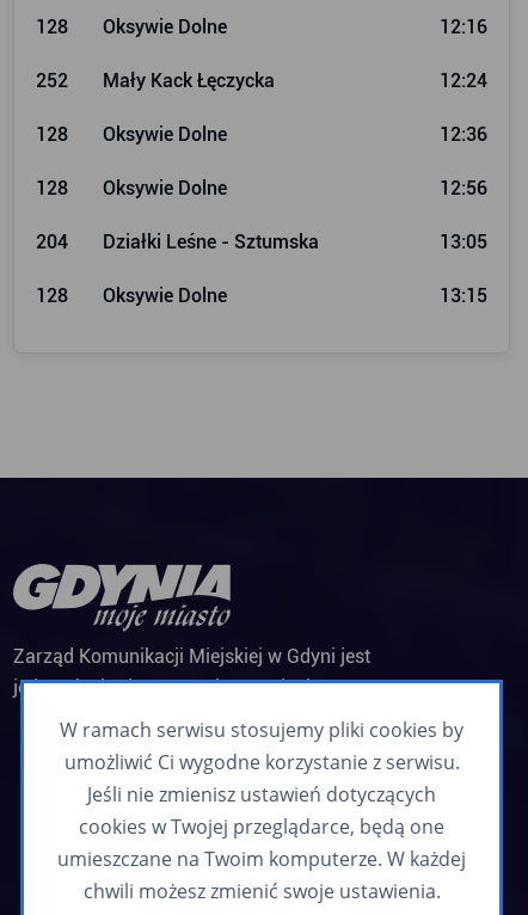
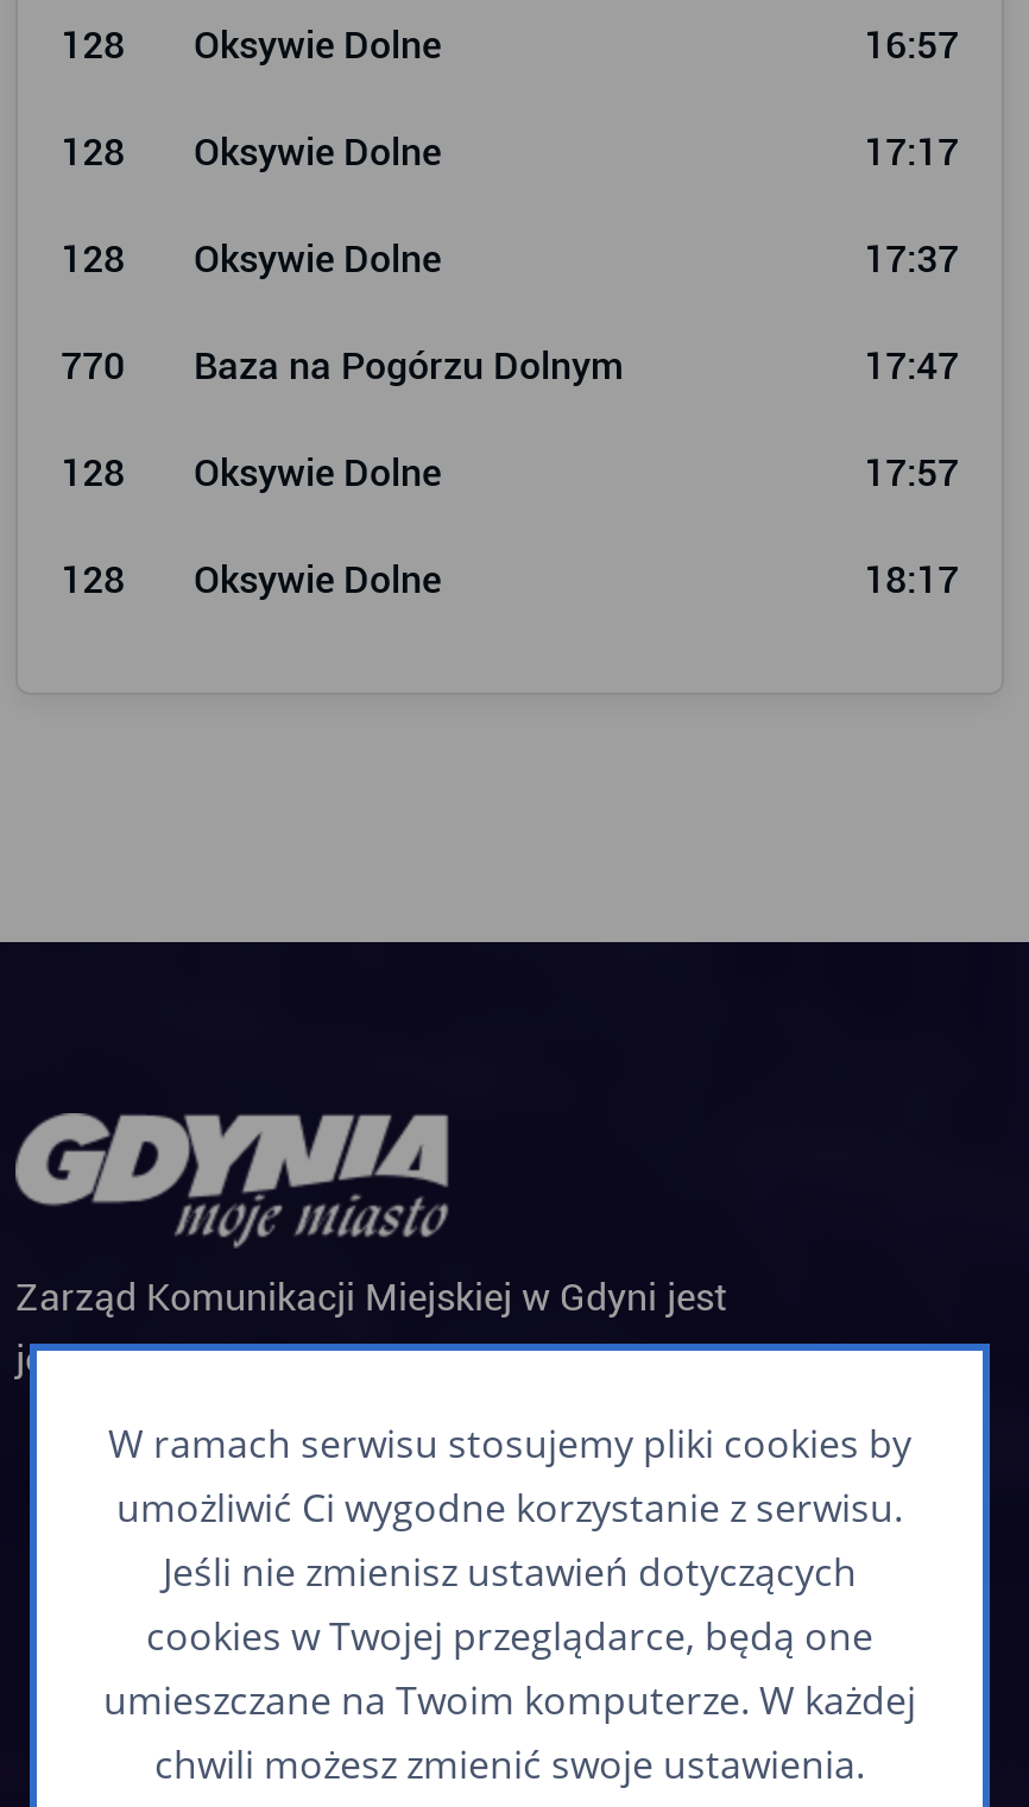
[36,16,487,92] 12:16 | 252 | Mały Kack Łęczycka | 12:24 -> [864,23,959,68] 16:57
moved [36,123,227,199] -> [61,129,441,282]: 128 | Oksywie Dolne | 128 | Oksywie Dolne
[440,123,487,146] 12:36 -> [864,129,959,175] 17:17
[440,177,487,199] 12:56 -> [864,236,959,282] 17:37
[36,231,487,253] 204 | Działki Leśne - Sztumska | 13:05 -> [61,343,959,388] 770 | Baza na Pogórzu Dolnym | 17:47
moved [36,284,227,307] -> [61,450,441,495]: 128 | Oksywie Dolne
[440,284,487,307] 13:15 -> [61,450,959,602] 17:57 | 128 | Oksywie Dolne | 18:17

